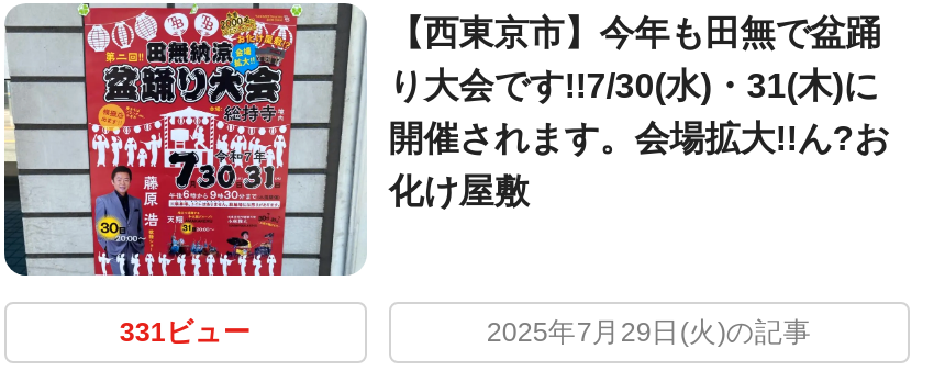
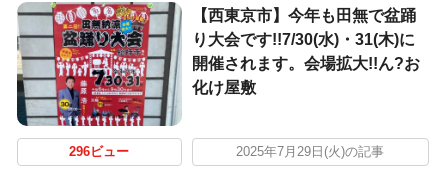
[119,317,251,348] 331ビュー -> [69,145,129,159] 296ビュー

